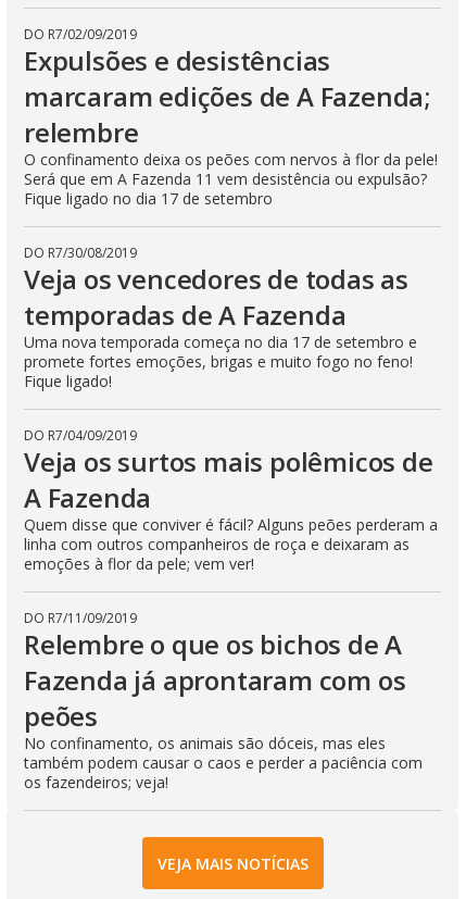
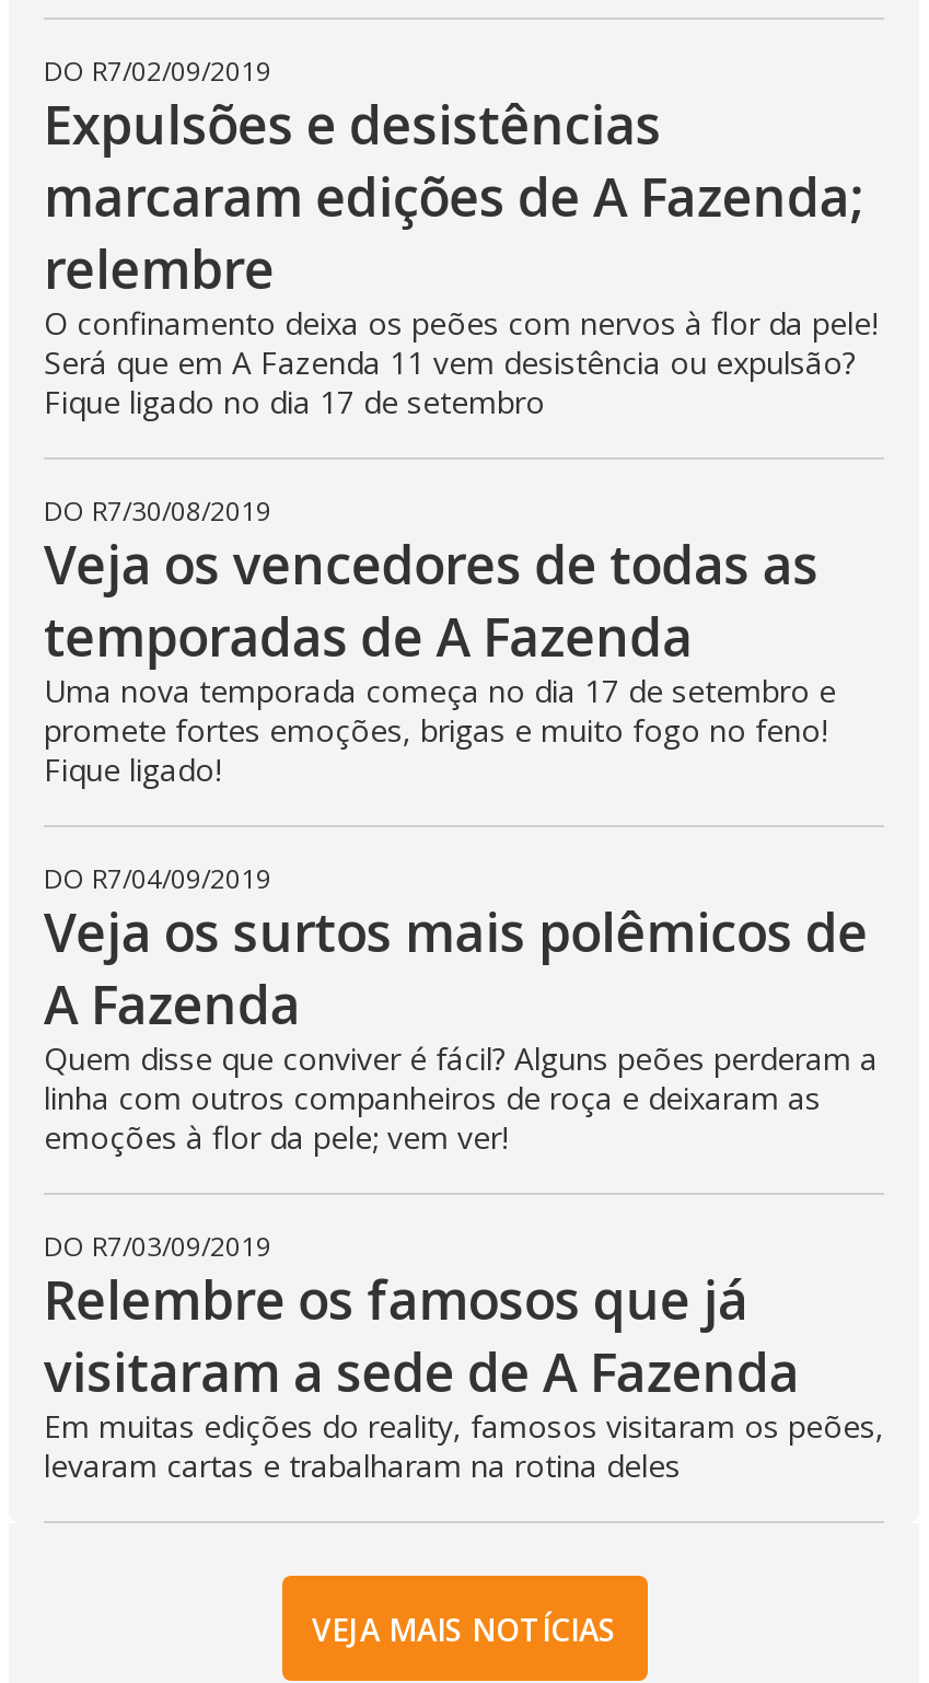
[24,609,423,792] DO R7/ 11/09/2019 | Relembre o que os bichos de A | Fazenda já aprontaram com os | peões | No confinamento, os animais são dóceis, mas eles | também podem causar o caos e perder a paciência com | os fazendeiros; veja! -> [44,1228,884,1486] DO R7/03/09/2019 | Relembre os famosos que já | visitaram a sede de A Fazenda | Em muitas edições do reality, famosos visitaram os peões, | levaram cartas e trabalharam na rotina deles

